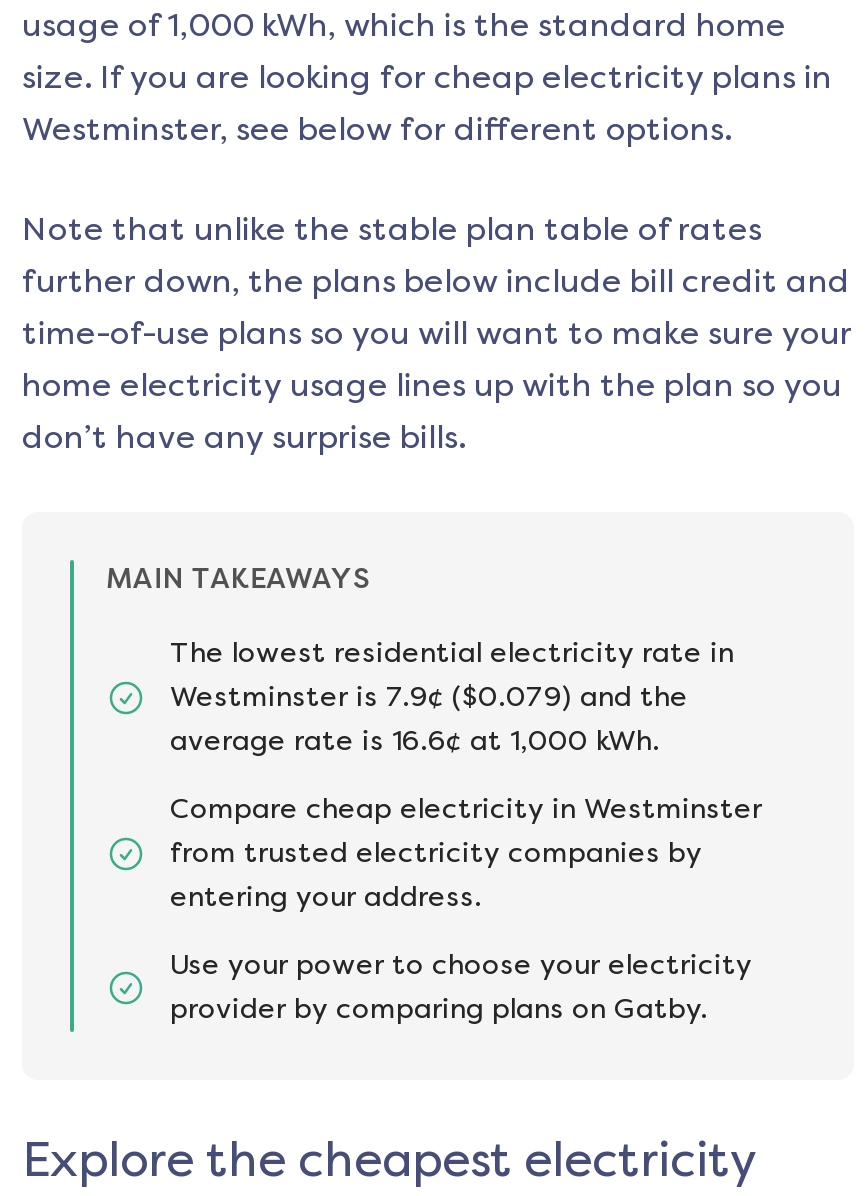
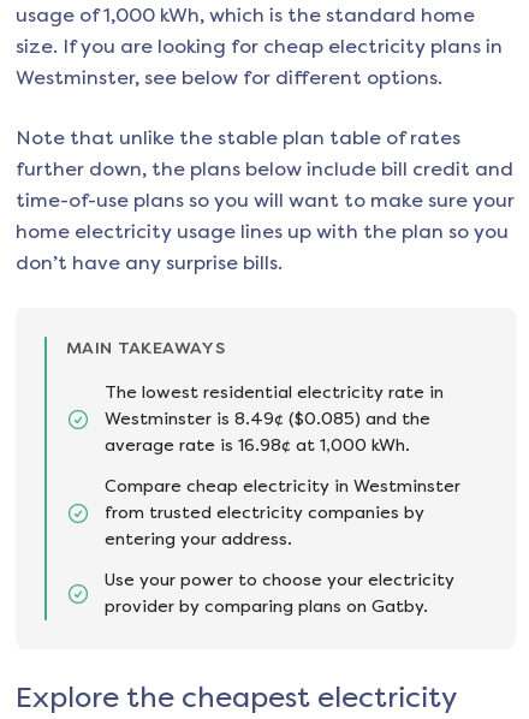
[170,681,688,715] Westminster is 7.9¢ ($0.079) and the -> [105,409,430,430] Westminster is 8.49¢ ($0.085) and the
[170,725,660,759] average rate is 16.6¢ at 1,000 kWh. -> [105,436,410,456] average rate is 16.98¢ at 1,000 kWh.

